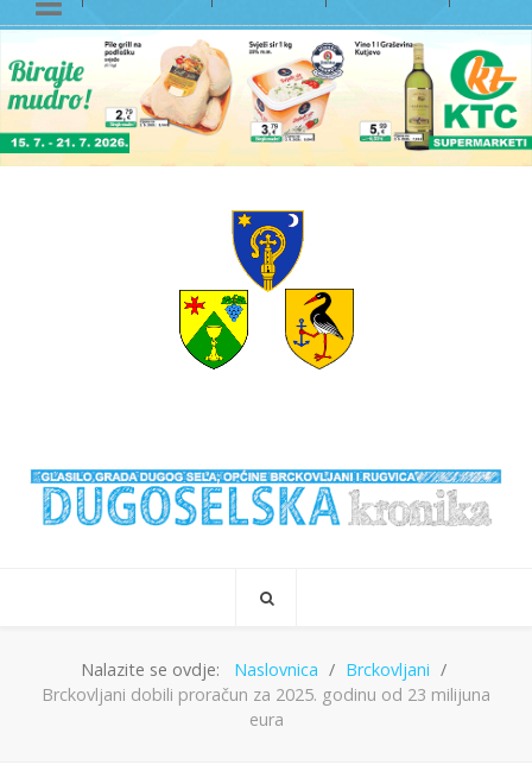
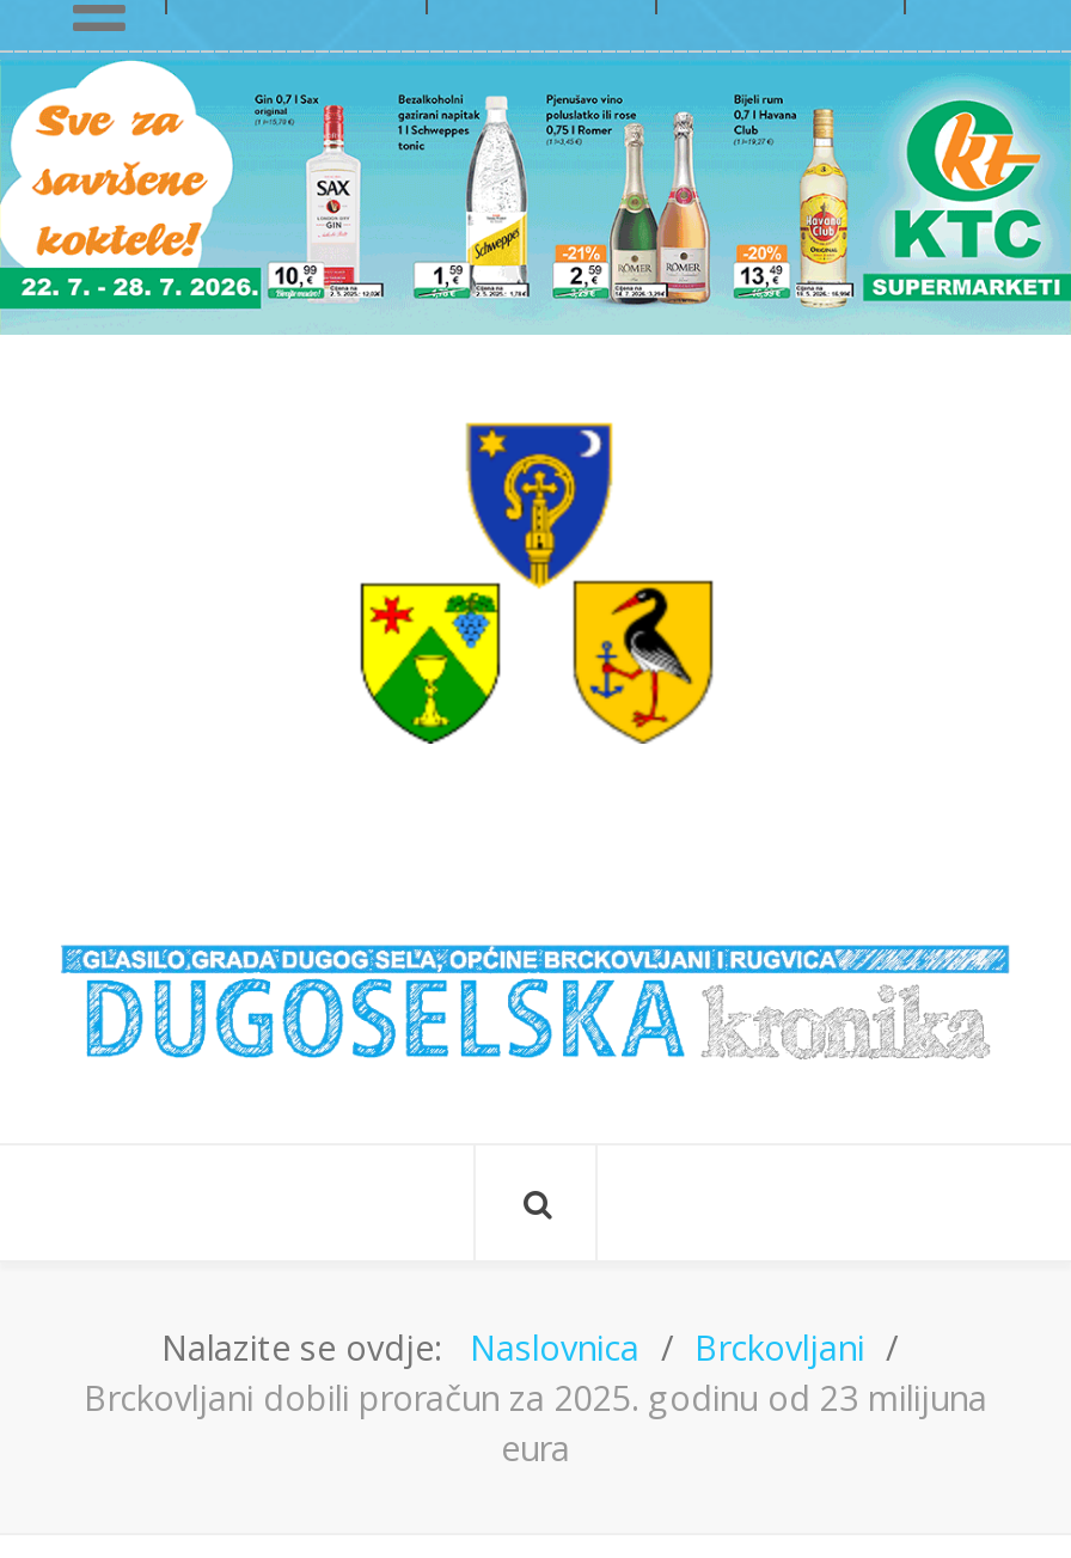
[4,31,528,166] [image] -> [7,62,1064,335] [image]

